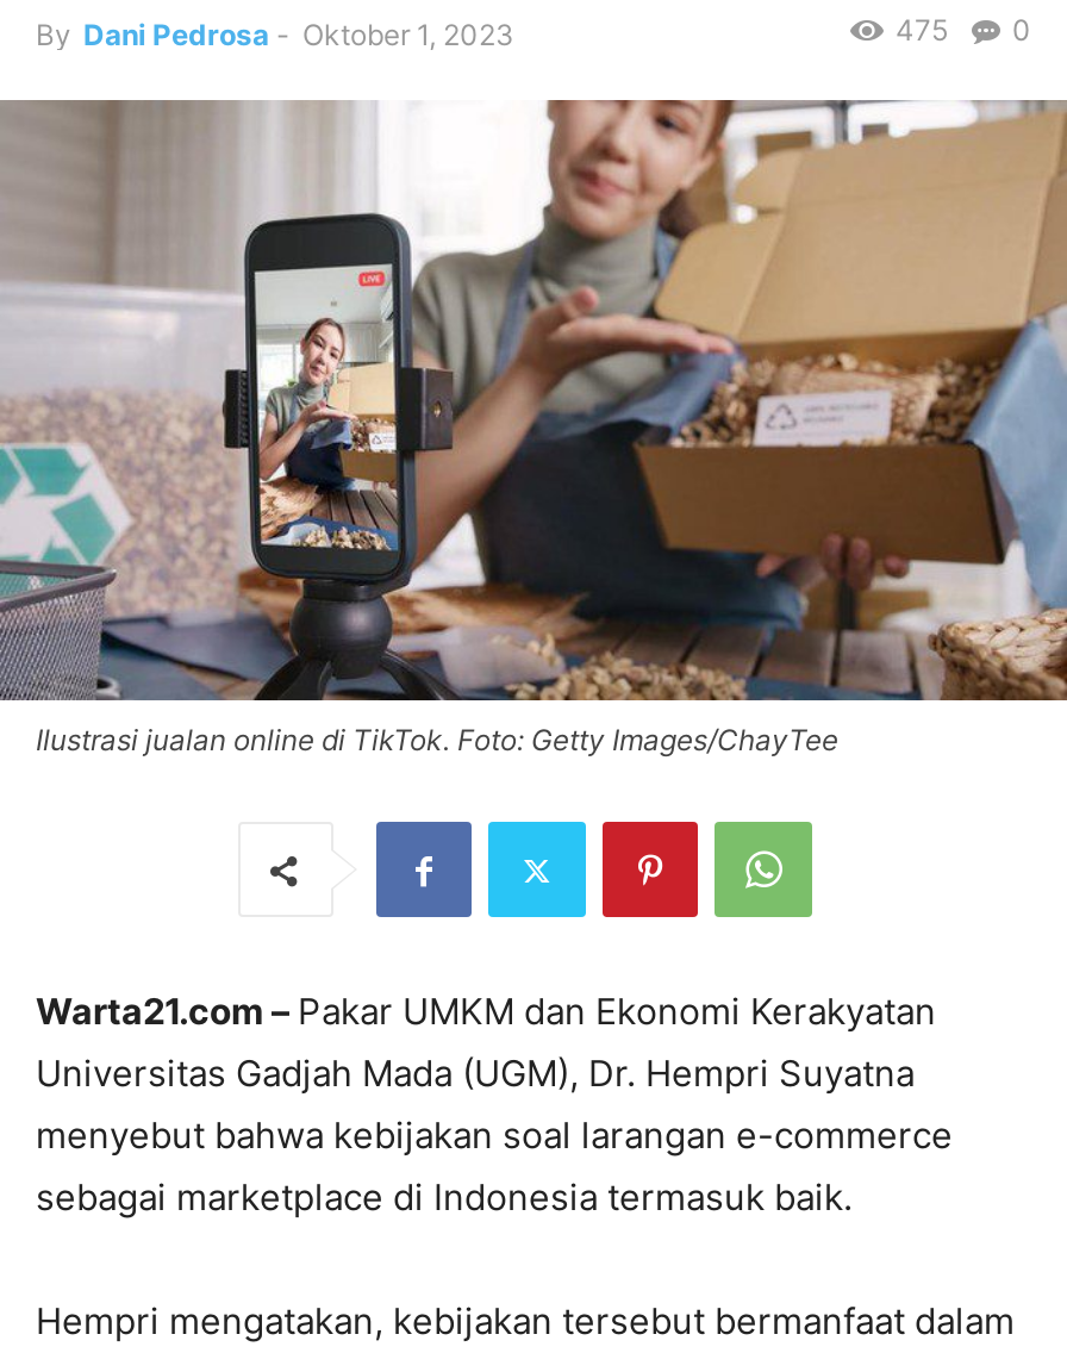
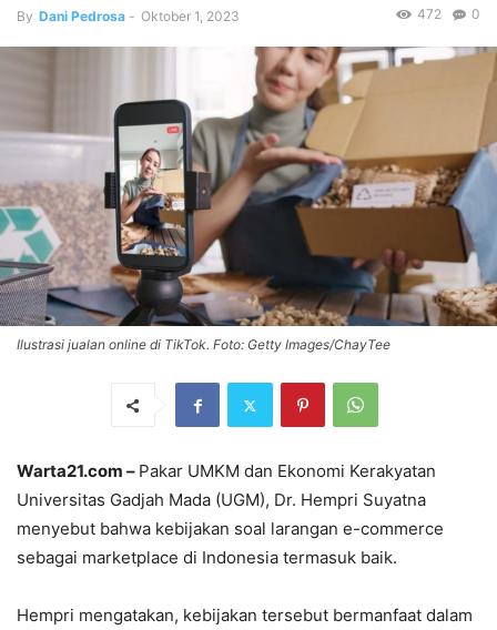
[896,12,1031,48] 475 0 -> [417,6,480,22] 472 0

